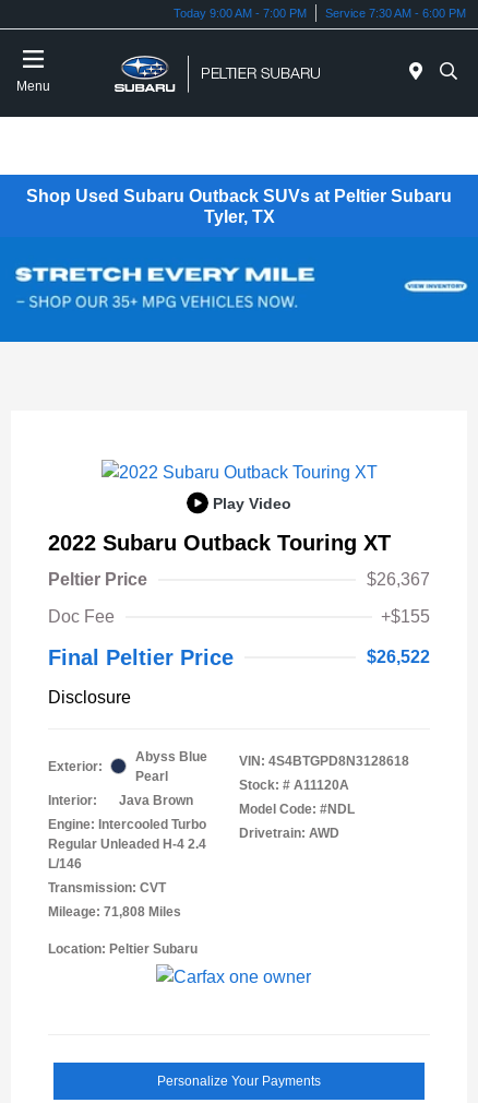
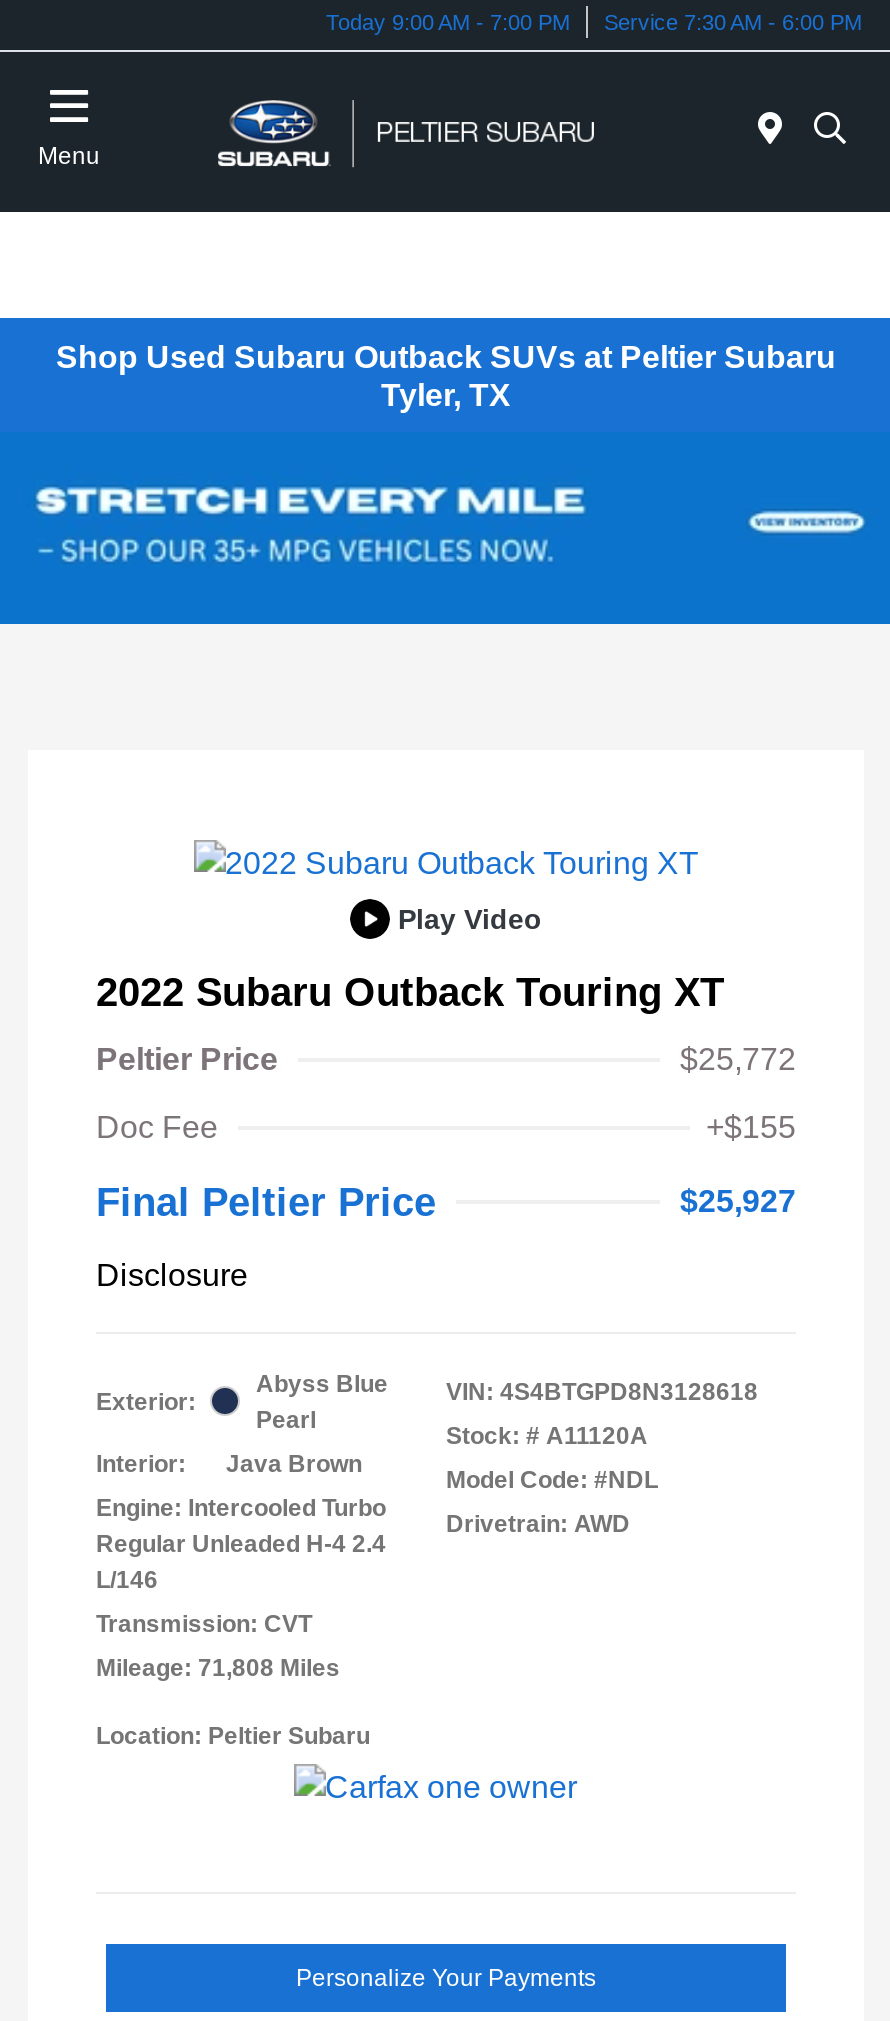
[367,570,430,588] $26,367 -> [680,1041,796,1075] $25,772
[367,647,430,666] $26,522 -> [680,1183,796,1217] $25,927

